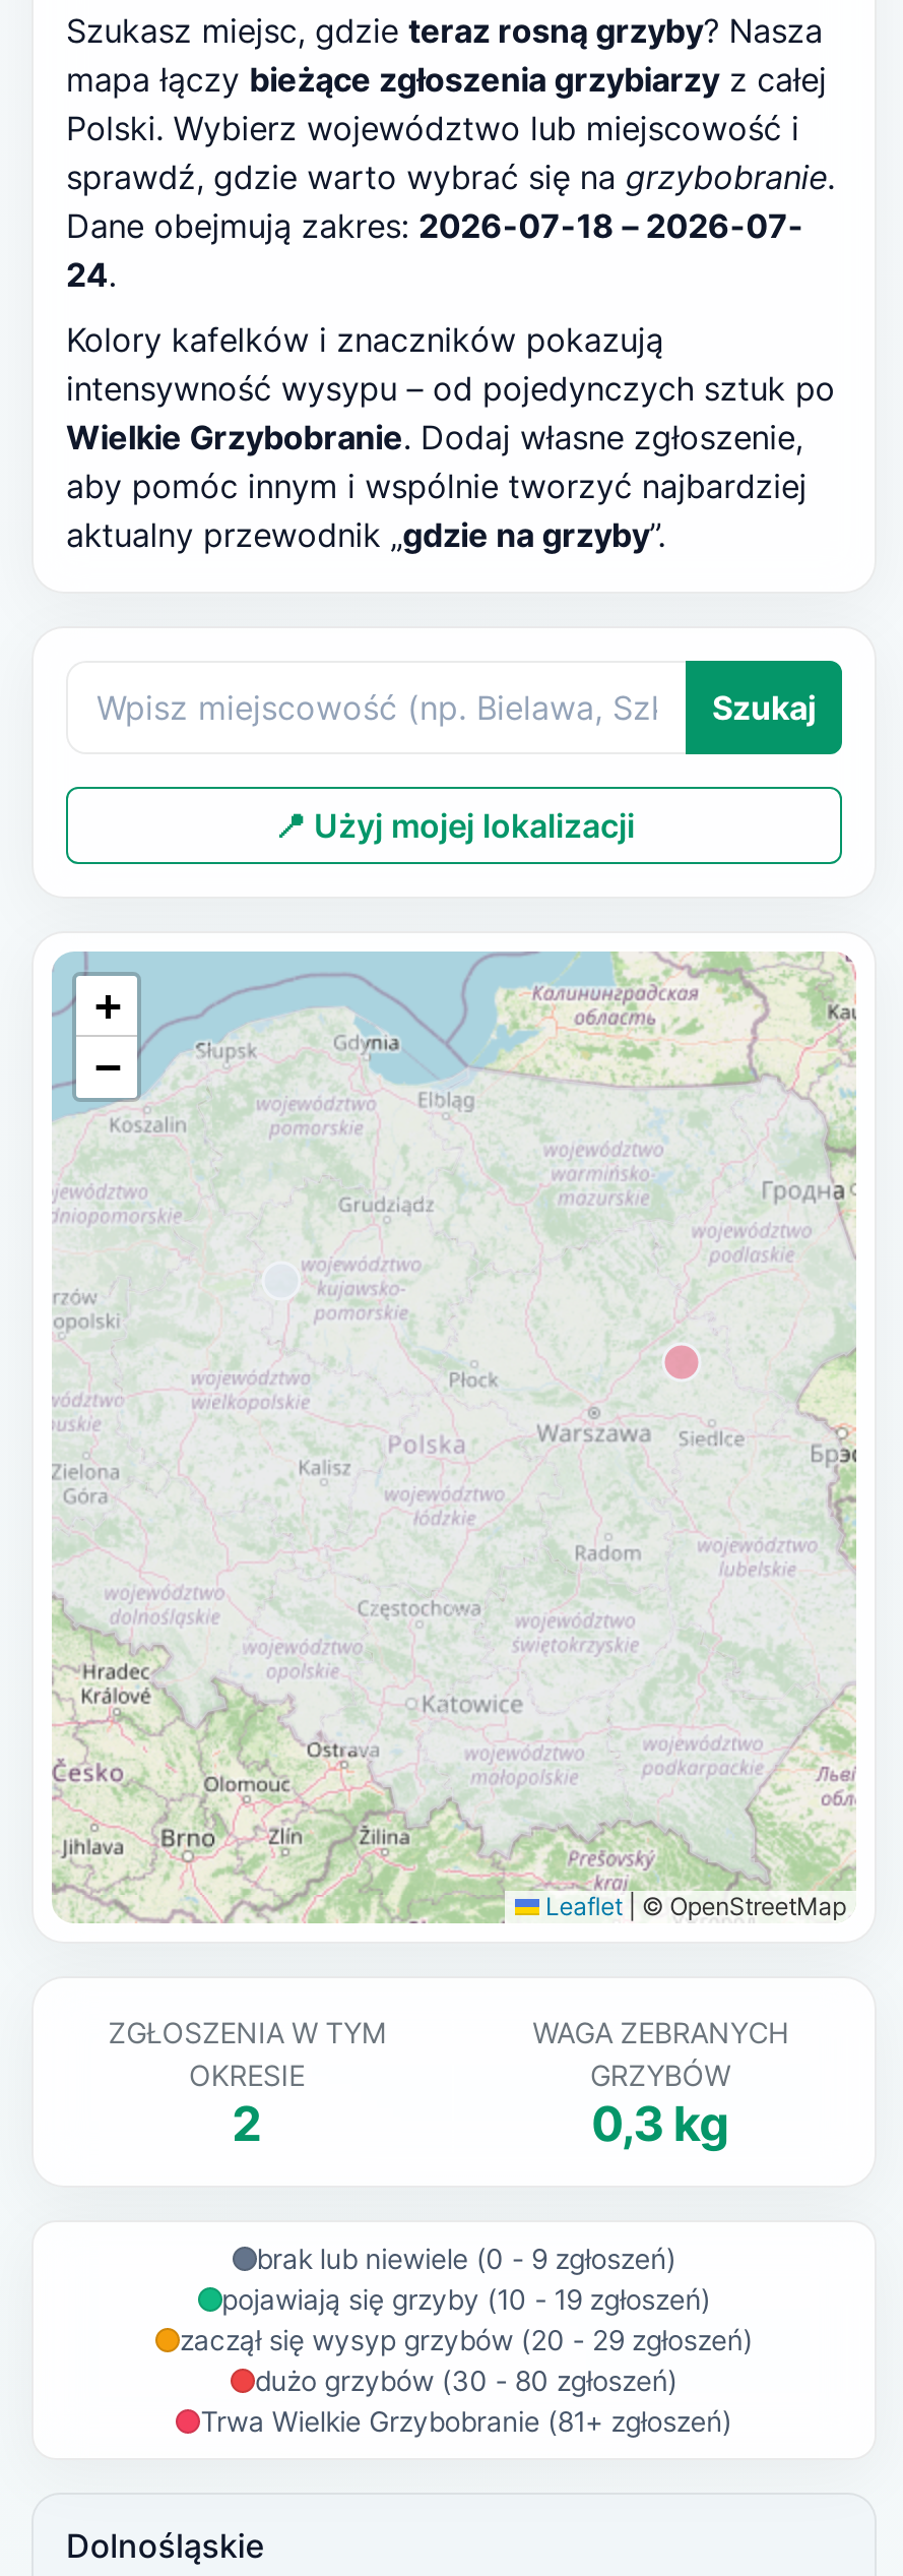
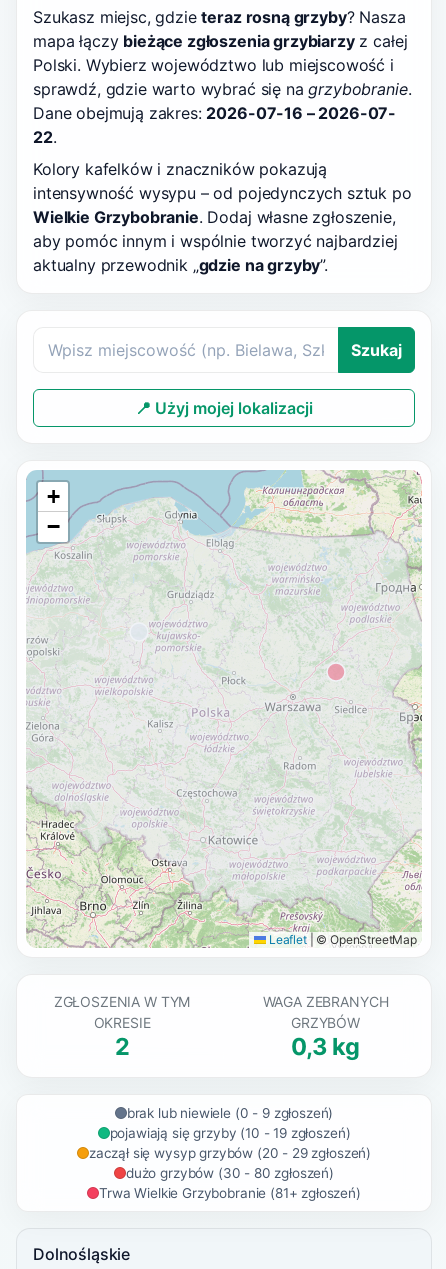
[66,205,804,246] Dane obejmują zakres: 2026-07-18 – 2026-07- -> [33,103,396,123] Dane obejmują zakres: 2026-07-16 – 2026-07-
[66,254,116,295] 24. -> [33,127,56,147] 22.

